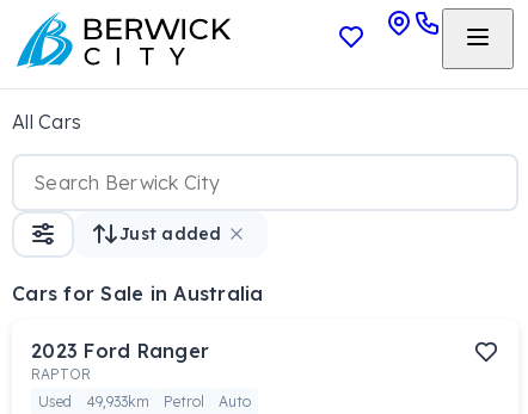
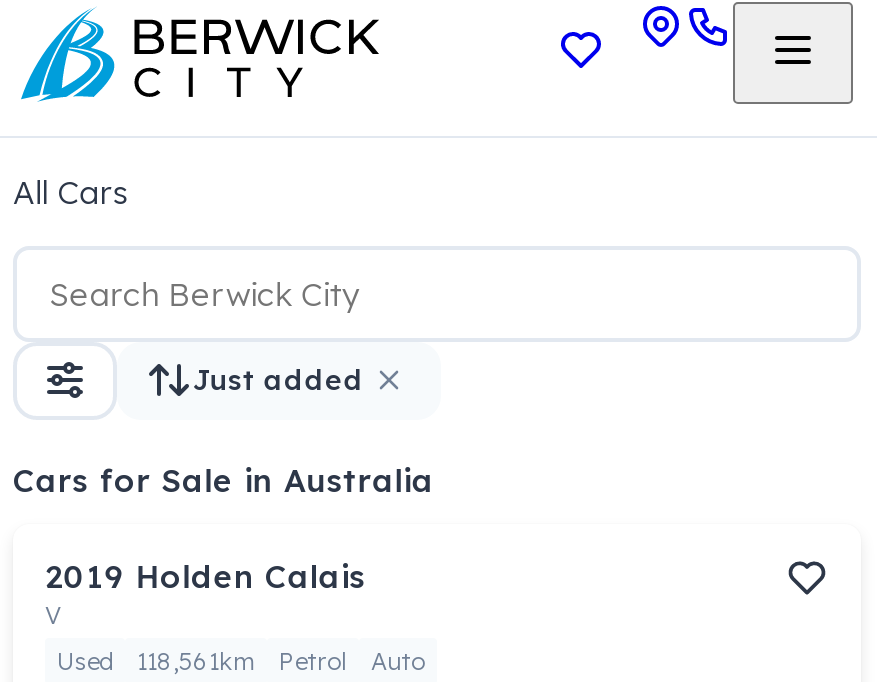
[31,339,209,383] 2023 Ford Ranger | RAPTOR -> [45,556,366,630] 2019 Holden Calais | V
[38,393,251,410] Used 49,933km Petrol Auto -> [57,646,425,676] Used 118,561km Petrol Auto

